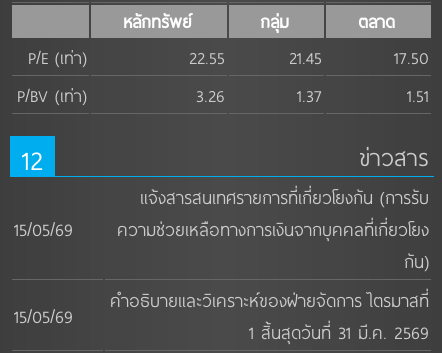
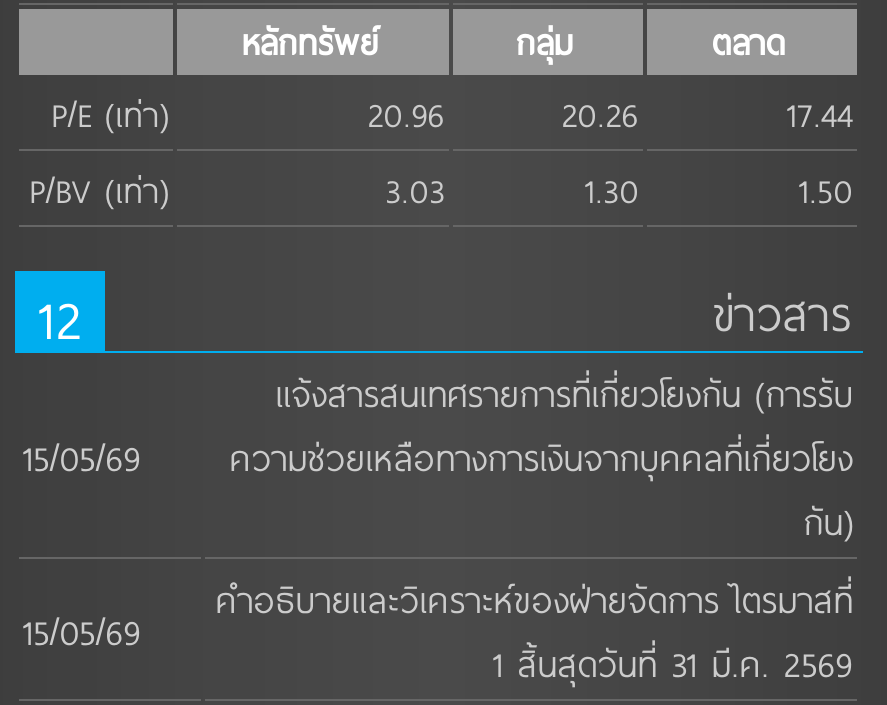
[189,45,225,70] 22.55 -> [367,90,445,140] 20.96
[289,45,322,70] 21.45 -> [561,90,639,140] 20.26
[394,45,429,70] 17.50 -> [787,90,853,140] 17.44
[196,83,225,108] 3.26 -> [385,166,445,216] 3.03
[297,83,322,108] 1.37 -> [585,166,639,216] 1.30
[407,83,429,108] 1.51 -> [799,166,853,216] 1.50

